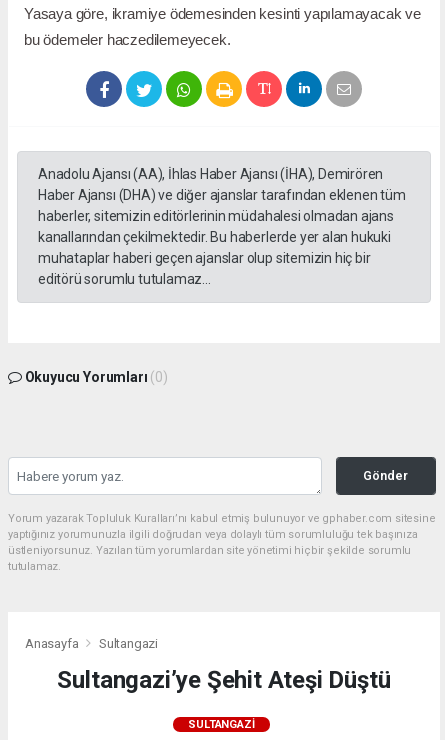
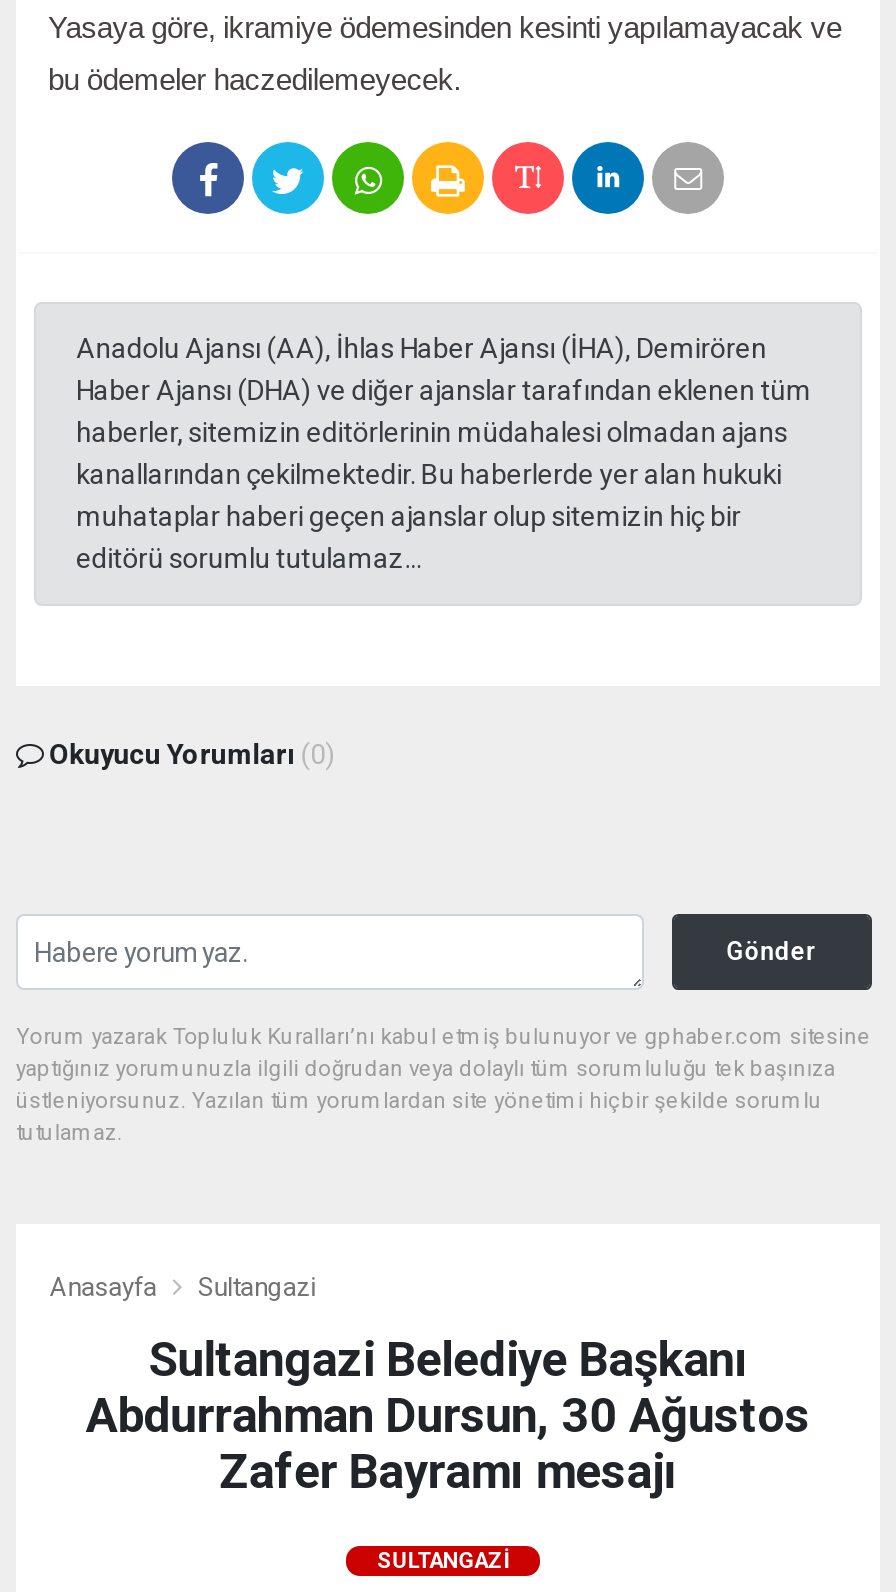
[57,666,390,694] Sultangazi’ye Şehit Ateşi Düştü -> [86,1332,810,1500] Sultangazi Belediye Başkanı | Abdurrahman Dursun, 30 Ağustos | Zafer Bayramı mesajı

